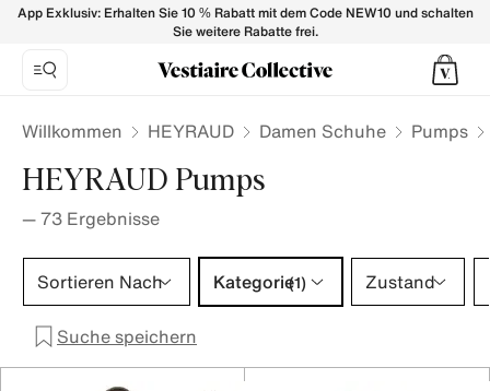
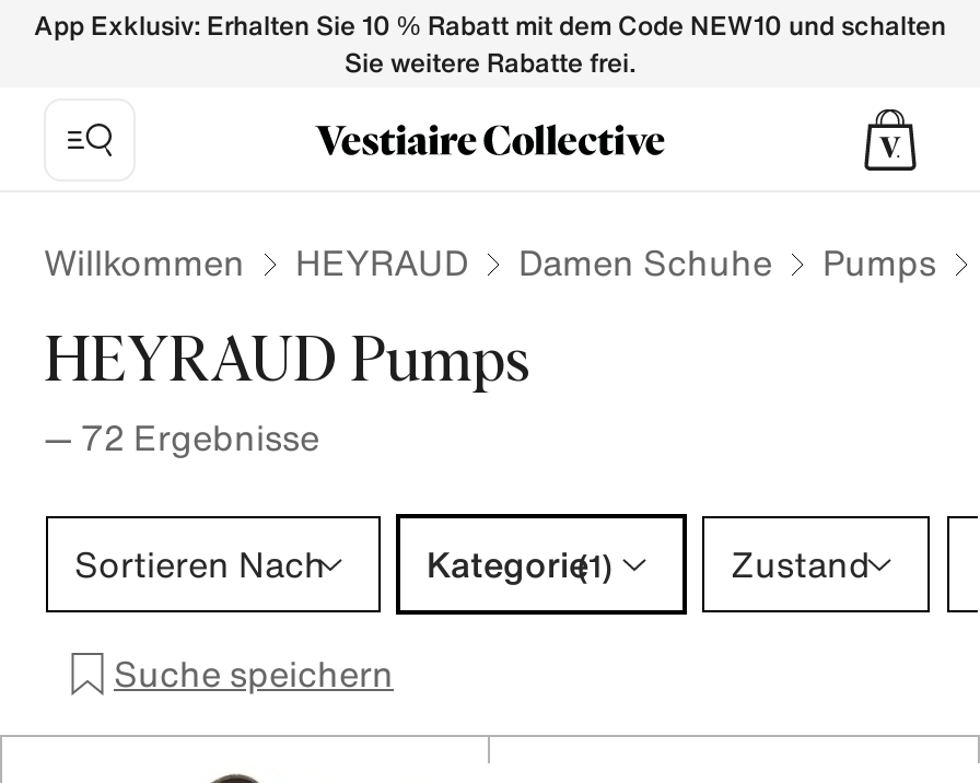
[22,205,160,232] — 73 Ergebnisse -> [44,411,319,464] — 72 Ergebnisse

